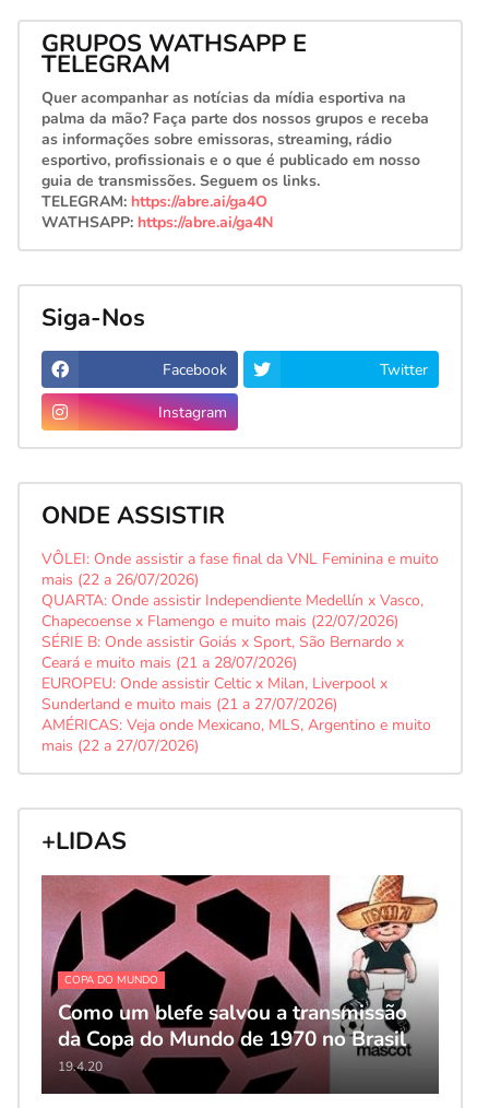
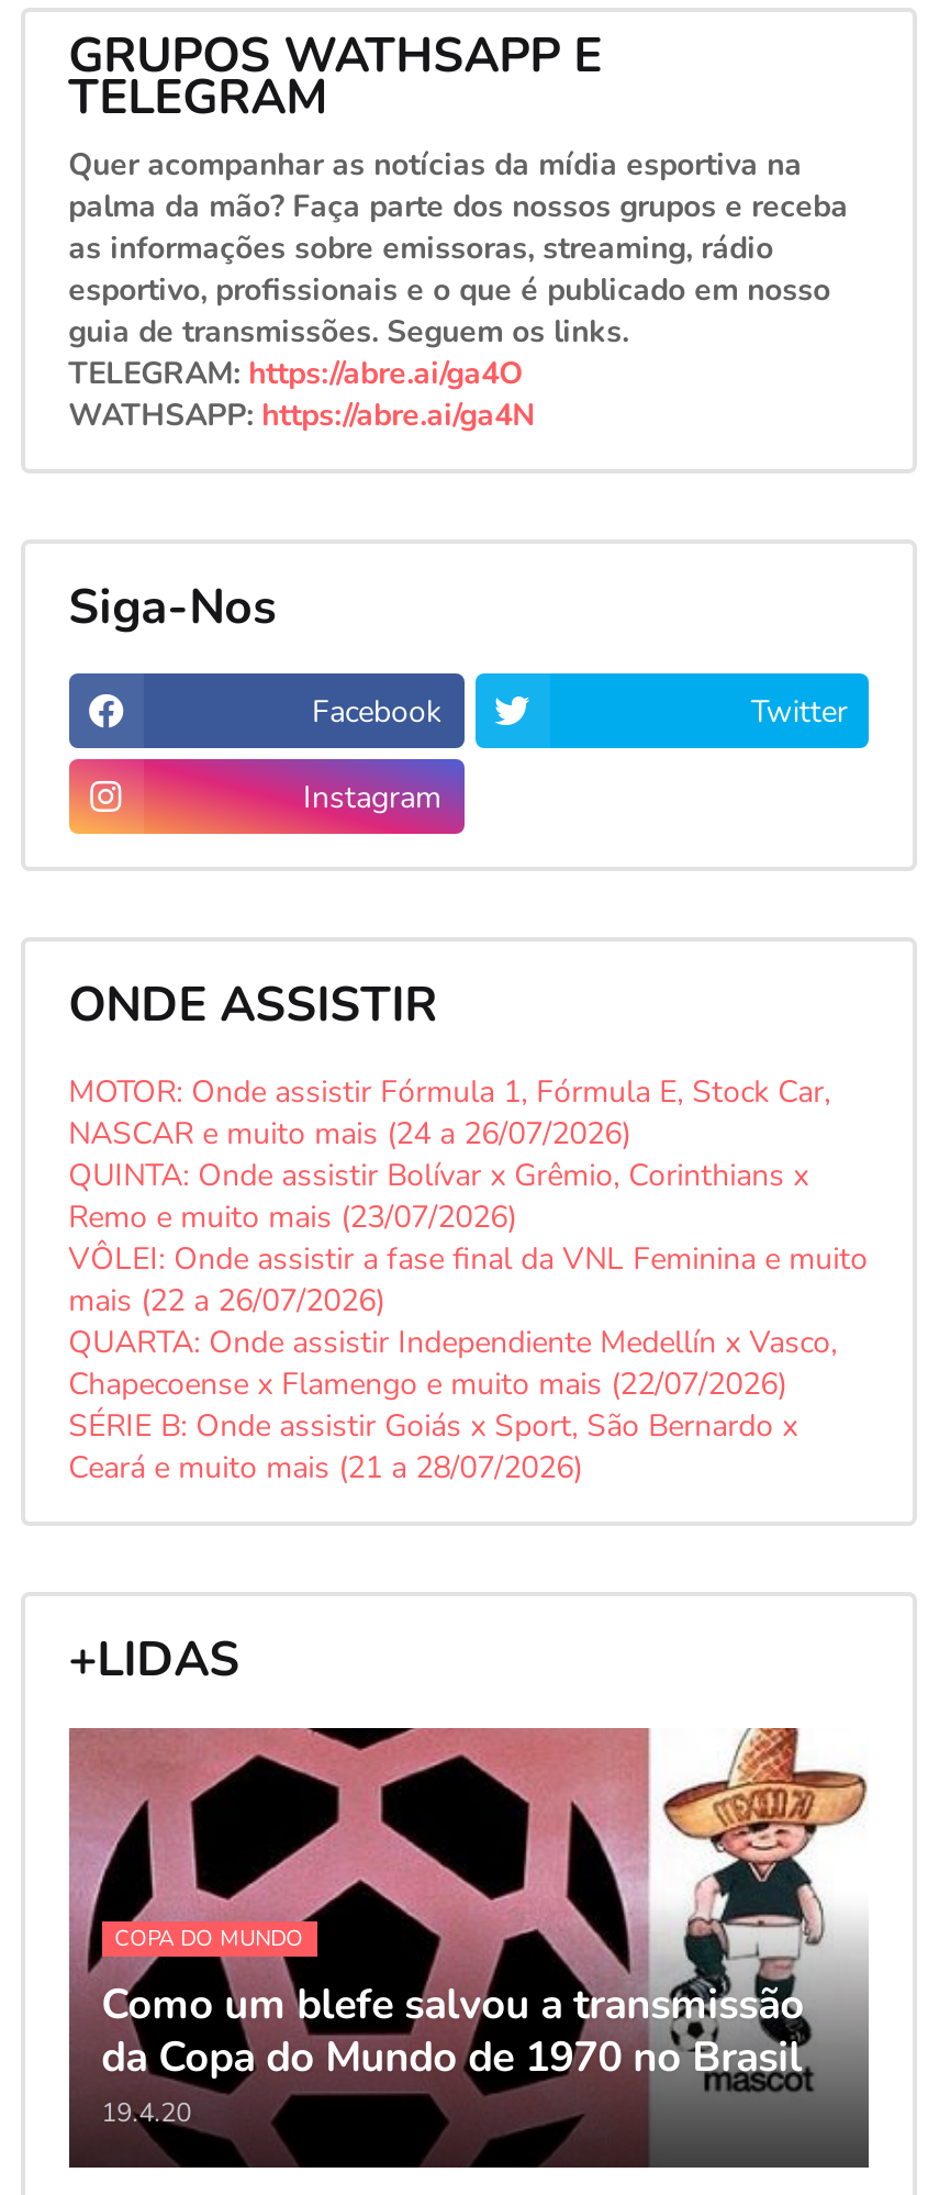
none -> [68,1072,830,1239] MOTOR: Onde assistir Fórmula 1, Fórmula E, Stock Car, | NASCAR e muito mais (24 a 26/07/2026) | QUINTA: Onde assistir Bolívar x Grêmio, Corinthians x | Remo e muito mais (23/07/2026)
moved [41,549,438,673] -> [68,1239,868,1489]: VÔLEI: Onde assistir a fase final da VNL Feminina e muito | mais (22 a 26/07/2026) | QUARTA: Onde assistir Independiente Medellín x Vasco, | Chapecoense x Flamengo e muito mais (22/07/2026) | SÉRIE B: Onde assistir Goiás x Sport, São Bernardo x | Ceará e muito mais (21 a 28/07/2026)
[41,673,431,756] EUROPEU: Onde assistir Celtic x Milan, Liverpool x | Sunderland e muito mais (21 a 27/07/2026) | AMÉRICAS: Veja onde Mexicano, MLS, Argentino e muito | mais (22 a 27/07/2026) -> none

